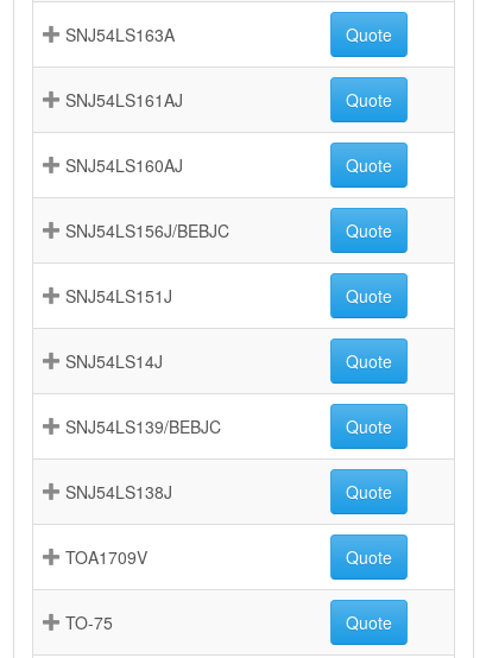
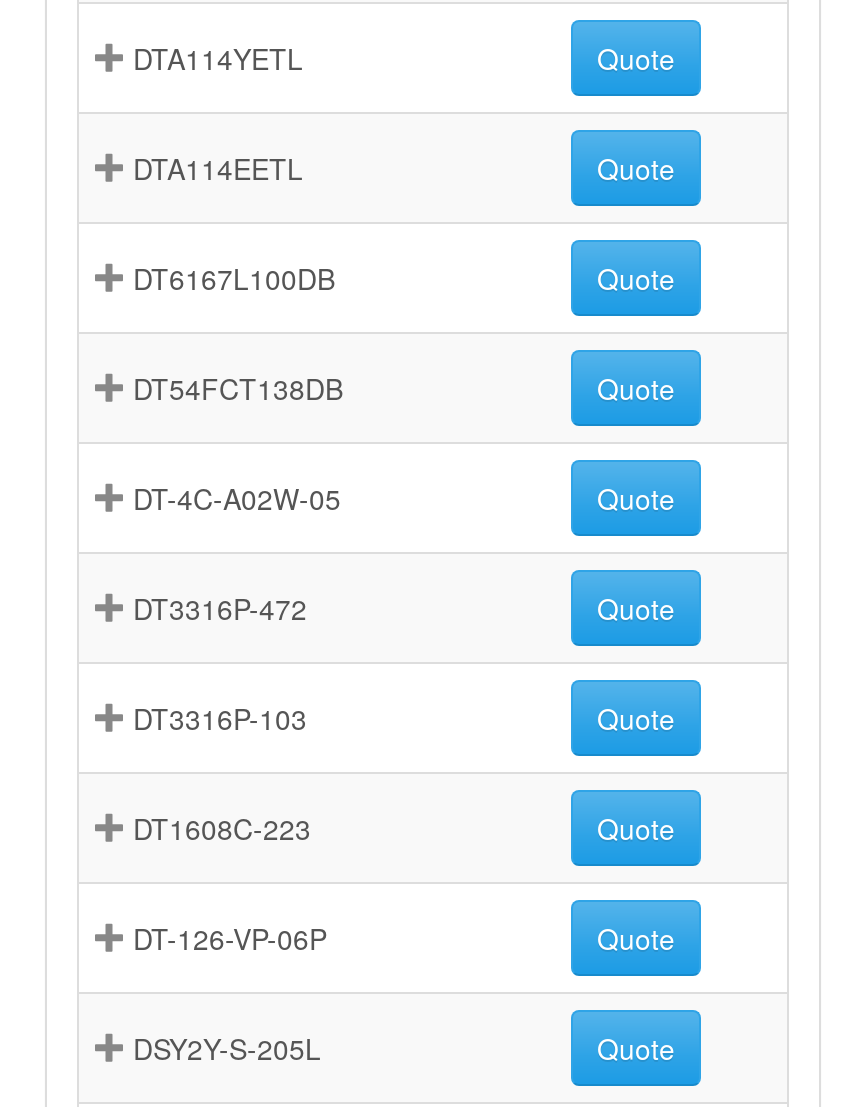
[65,23,175,46] SNJ54LS163A -> [133,38,303,78] DTA114YETL
[65,88,183,112] SNJ54LS161AJ -> [133,148,303,188] DTA114EETL
[65,153,183,177] SNJ54LS160AJ -> [133,258,335,298] DT6167L100DB
[65,219,229,242] SNJ54LS156J/BEBJC -> [133,368,343,408] DT54FCT138DB
[65,284,172,308] SNJ54LS151J -> [133,478,341,518] DT-4C-A02W-05
[65,349,163,373] SNJ54LS14J -> [133,588,307,628] DT3316P-472
[65,415,221,438] SNJ54LS139/BEBJC -> [133,698,307,738] DT3316P-103
[65,480,172,504] SNJ54LS138J -> [133,808,311,848] DT1608C-223
[65,545,147,569] TOA1709V -> [133,918,327,958] DT-126-VP-06P
[65,610,113,634] TO-75 -> [133,1028,321,1068] DSY2Y-S-205L

